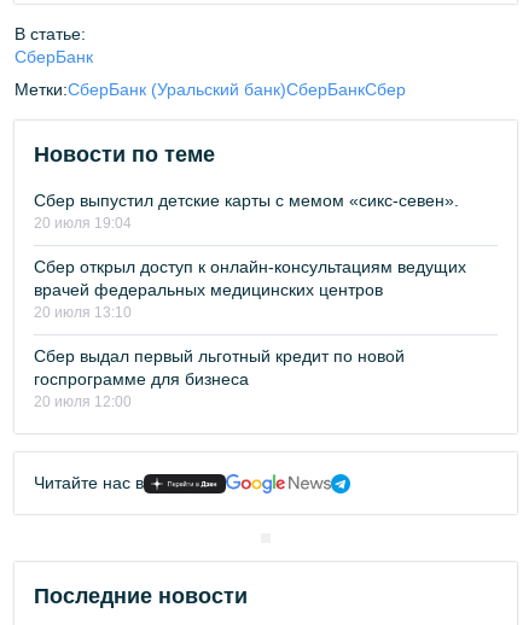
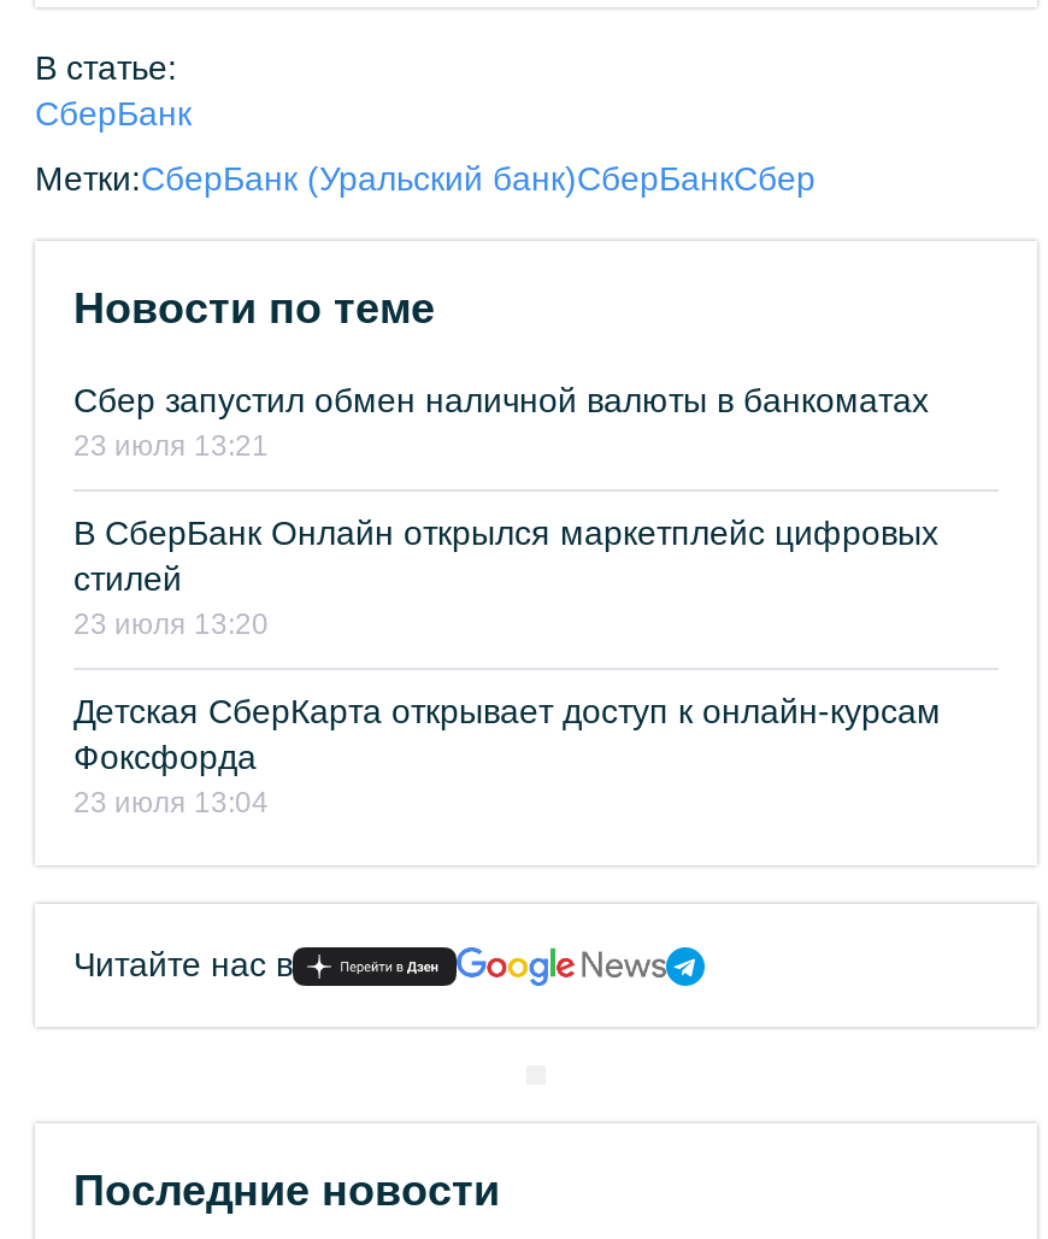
[34,191,459,232] Сбер выпустил детские карты с мемом «сикс-севен». | 20 июля 19:04 -> [73,381,929,463] Сбер запустил обмен наличной валюты в банкоматах | 23 июля 13:21
[34,257,466,321] Сбер открыл доступ к онлайн-консультациям ведущих | врачей федеральных медицинских центров | 20 июля 13:10 -> [73,513,938,641] В СберБанк Онлайн открылся маркетплейс цифровых | стилей | 23 июля 13:20
[34,346,405,410] Сбер выдал первый льготный кредит по новой | госпрограмме для бизнеса | 20 июля 12:00 -> [73,692,941,820] Детская СберКарта открывает доступ к онлайн-курсам | Фоксфорда | 23 июля 13:04

